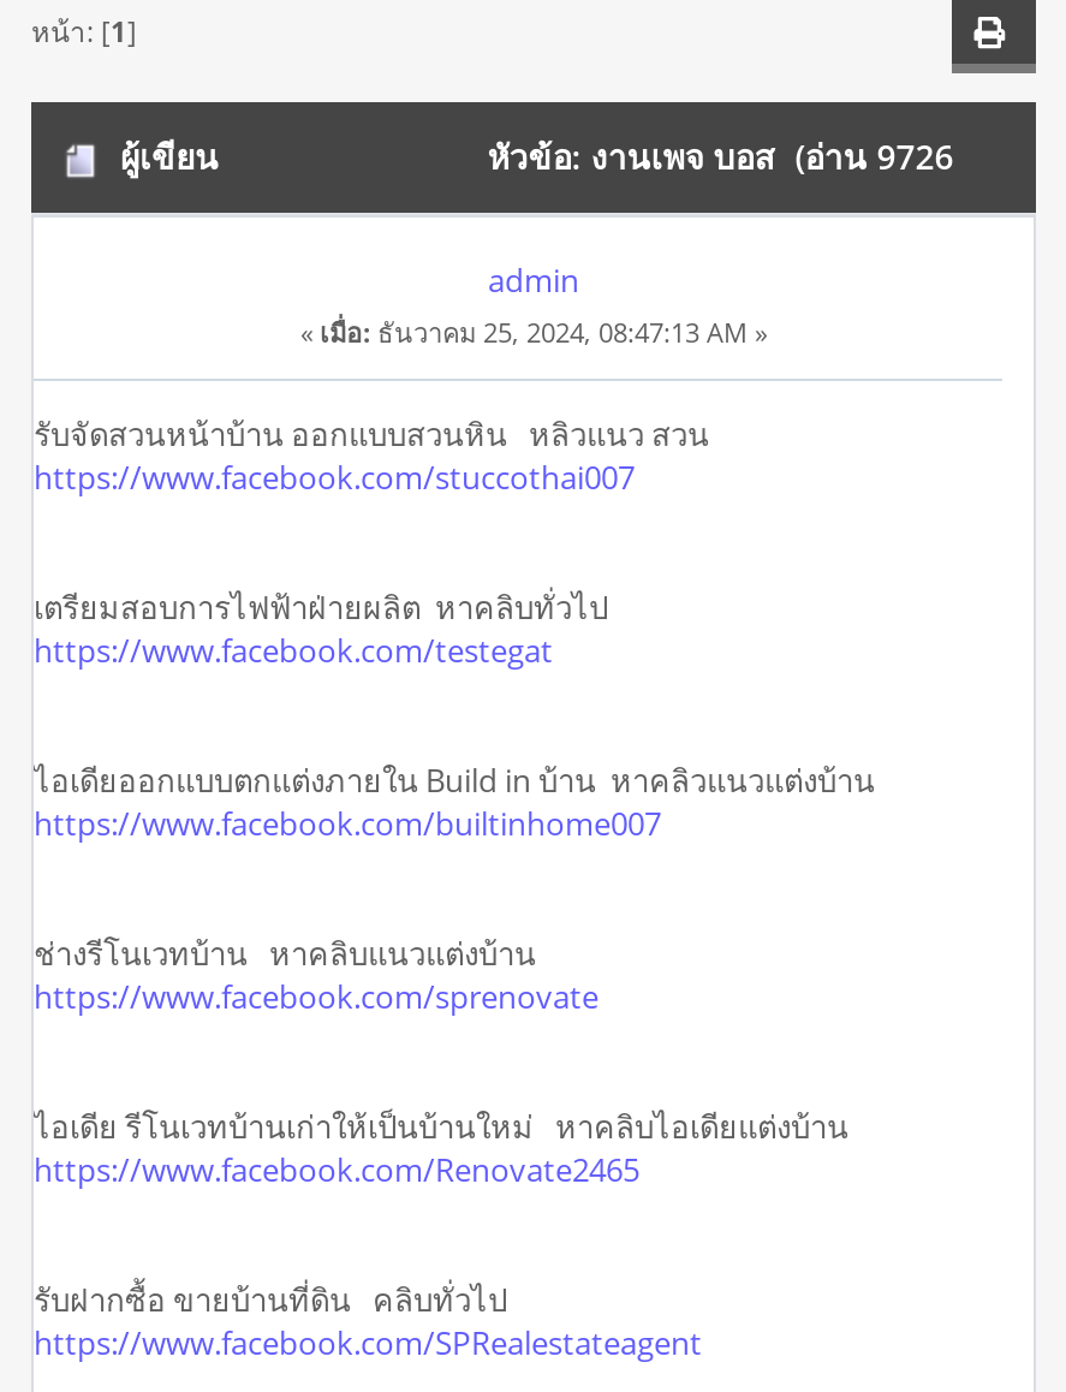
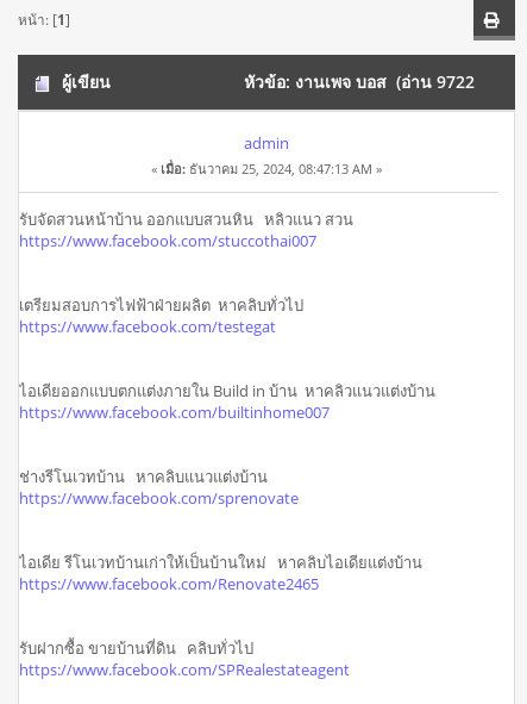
[478,133,954,178] หัวข้อ: งานเพจ บอส (อ่าน 9726 -> [239,70,474,93] หัวข้อ: งานเพจ บอส (อ่าน 9722

